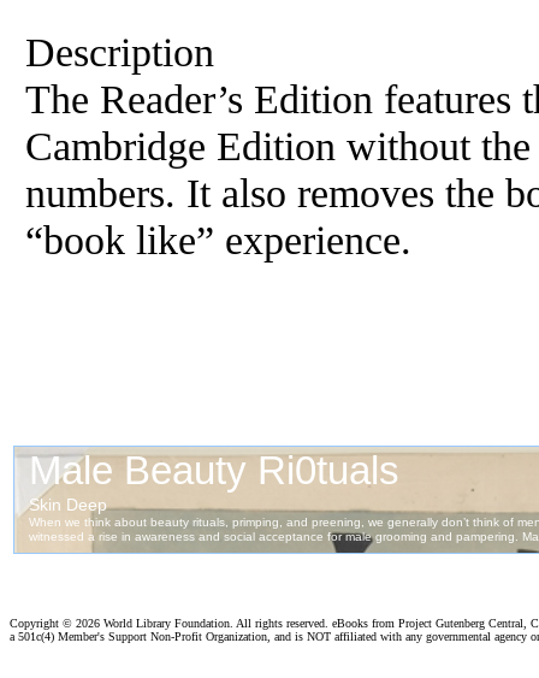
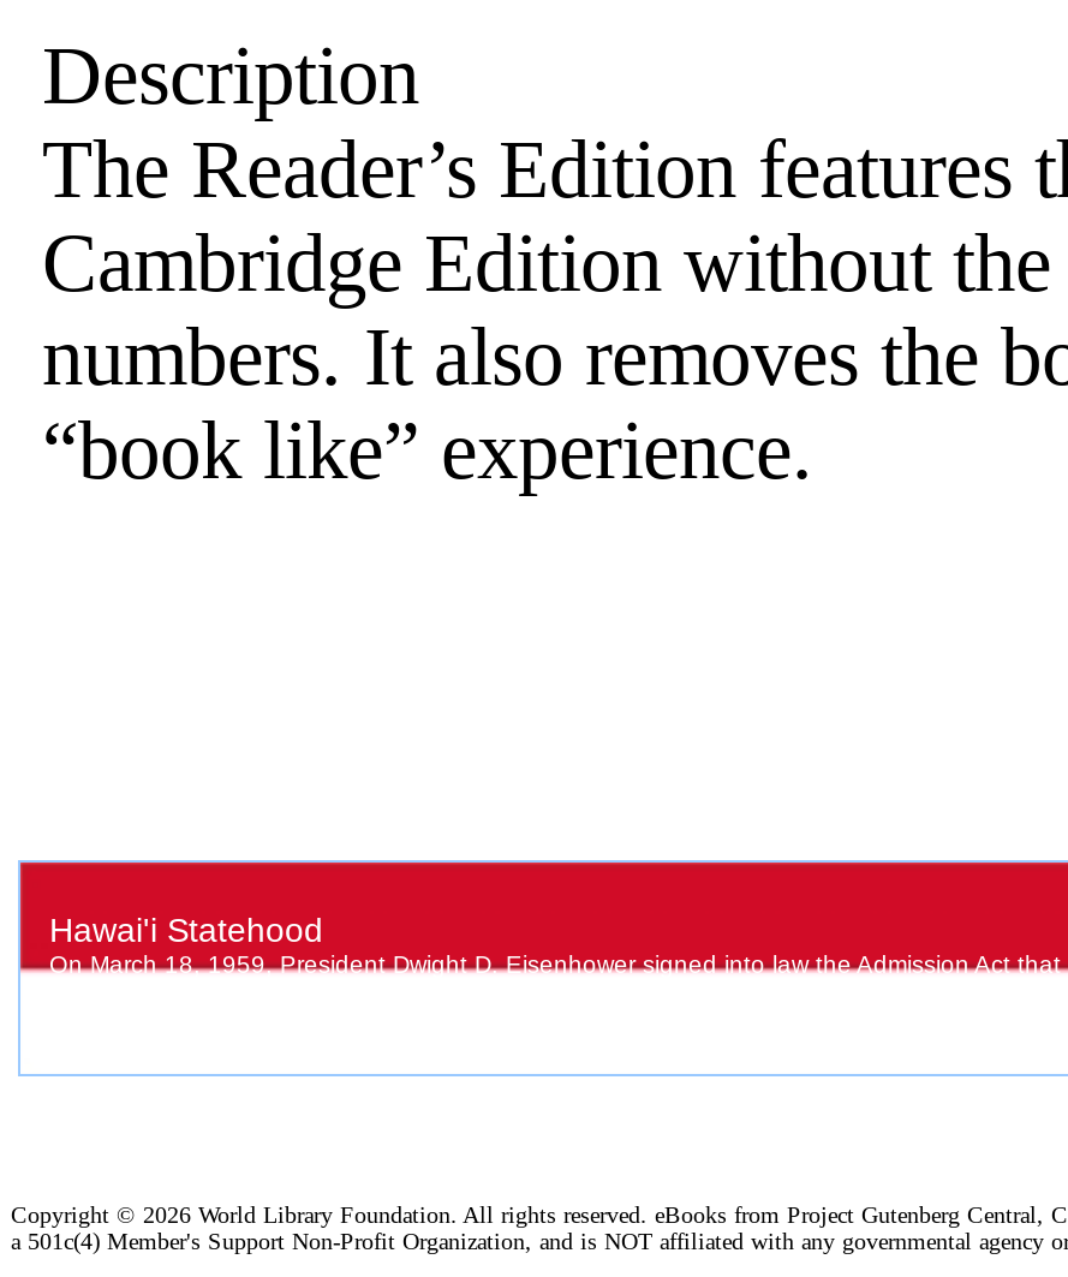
[13,446,535,554] [image] -> [18,860,1061,1074] [image]

